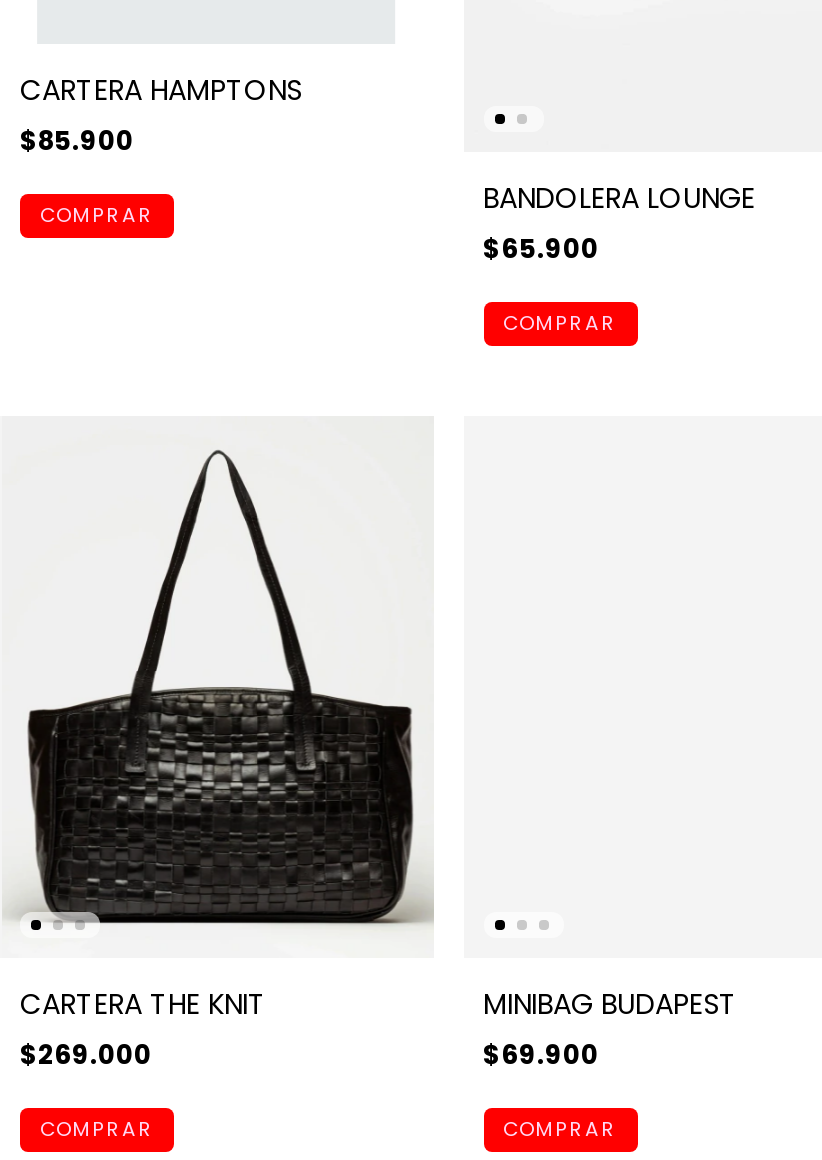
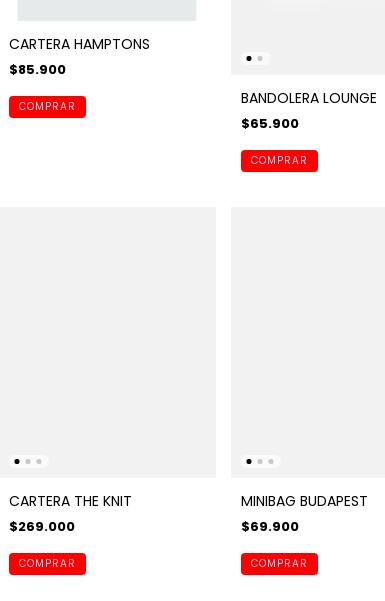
[8,448,434,926] [image] -> none

